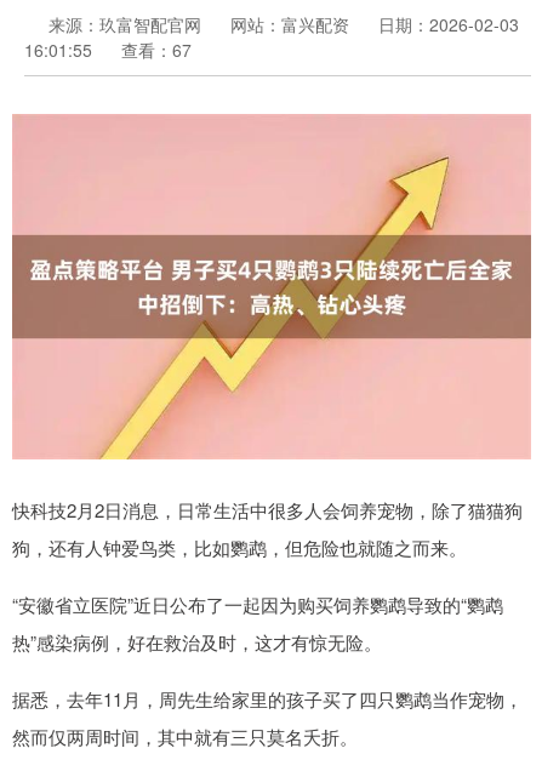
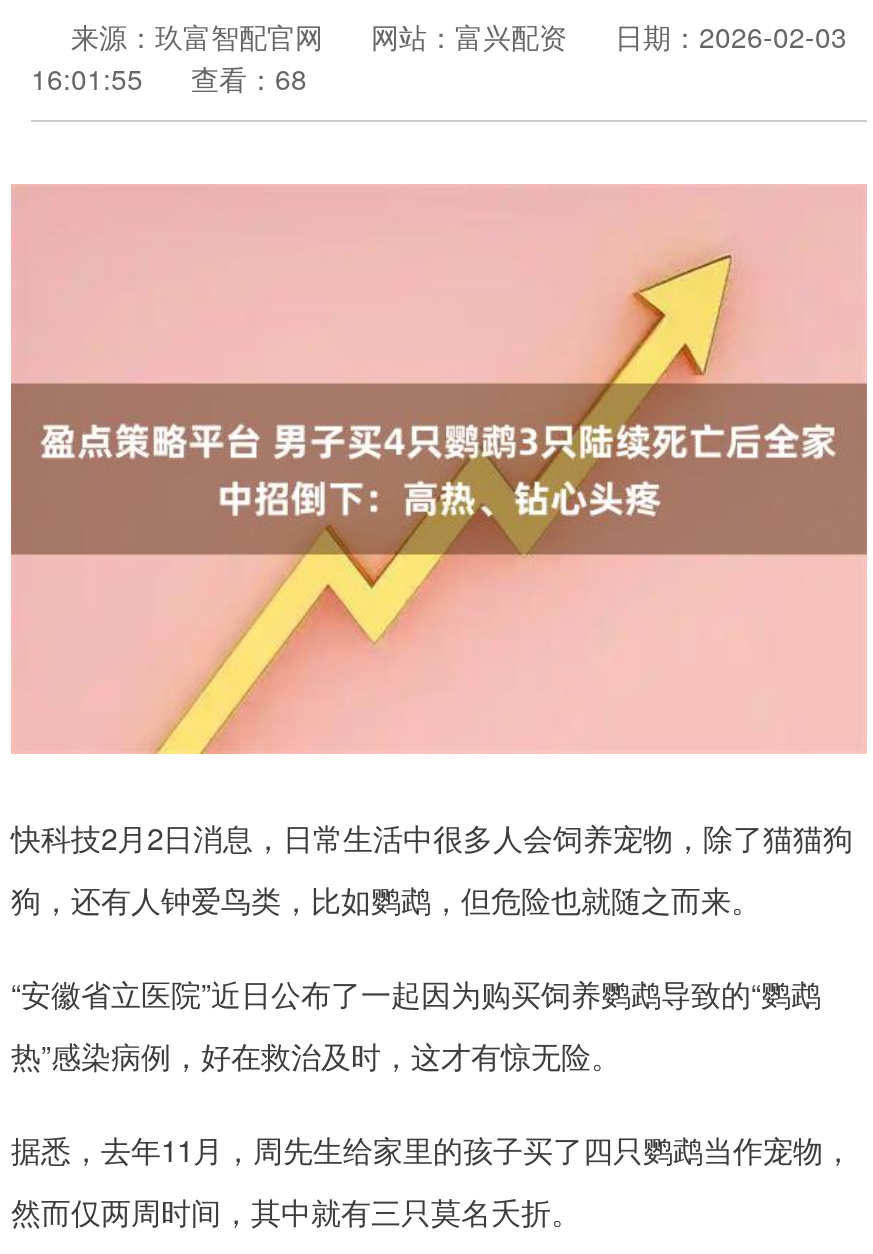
[24,38,192,62] 16:01:55 查看：67 -> [31,58,307,98] 16:01:55 查看：68

